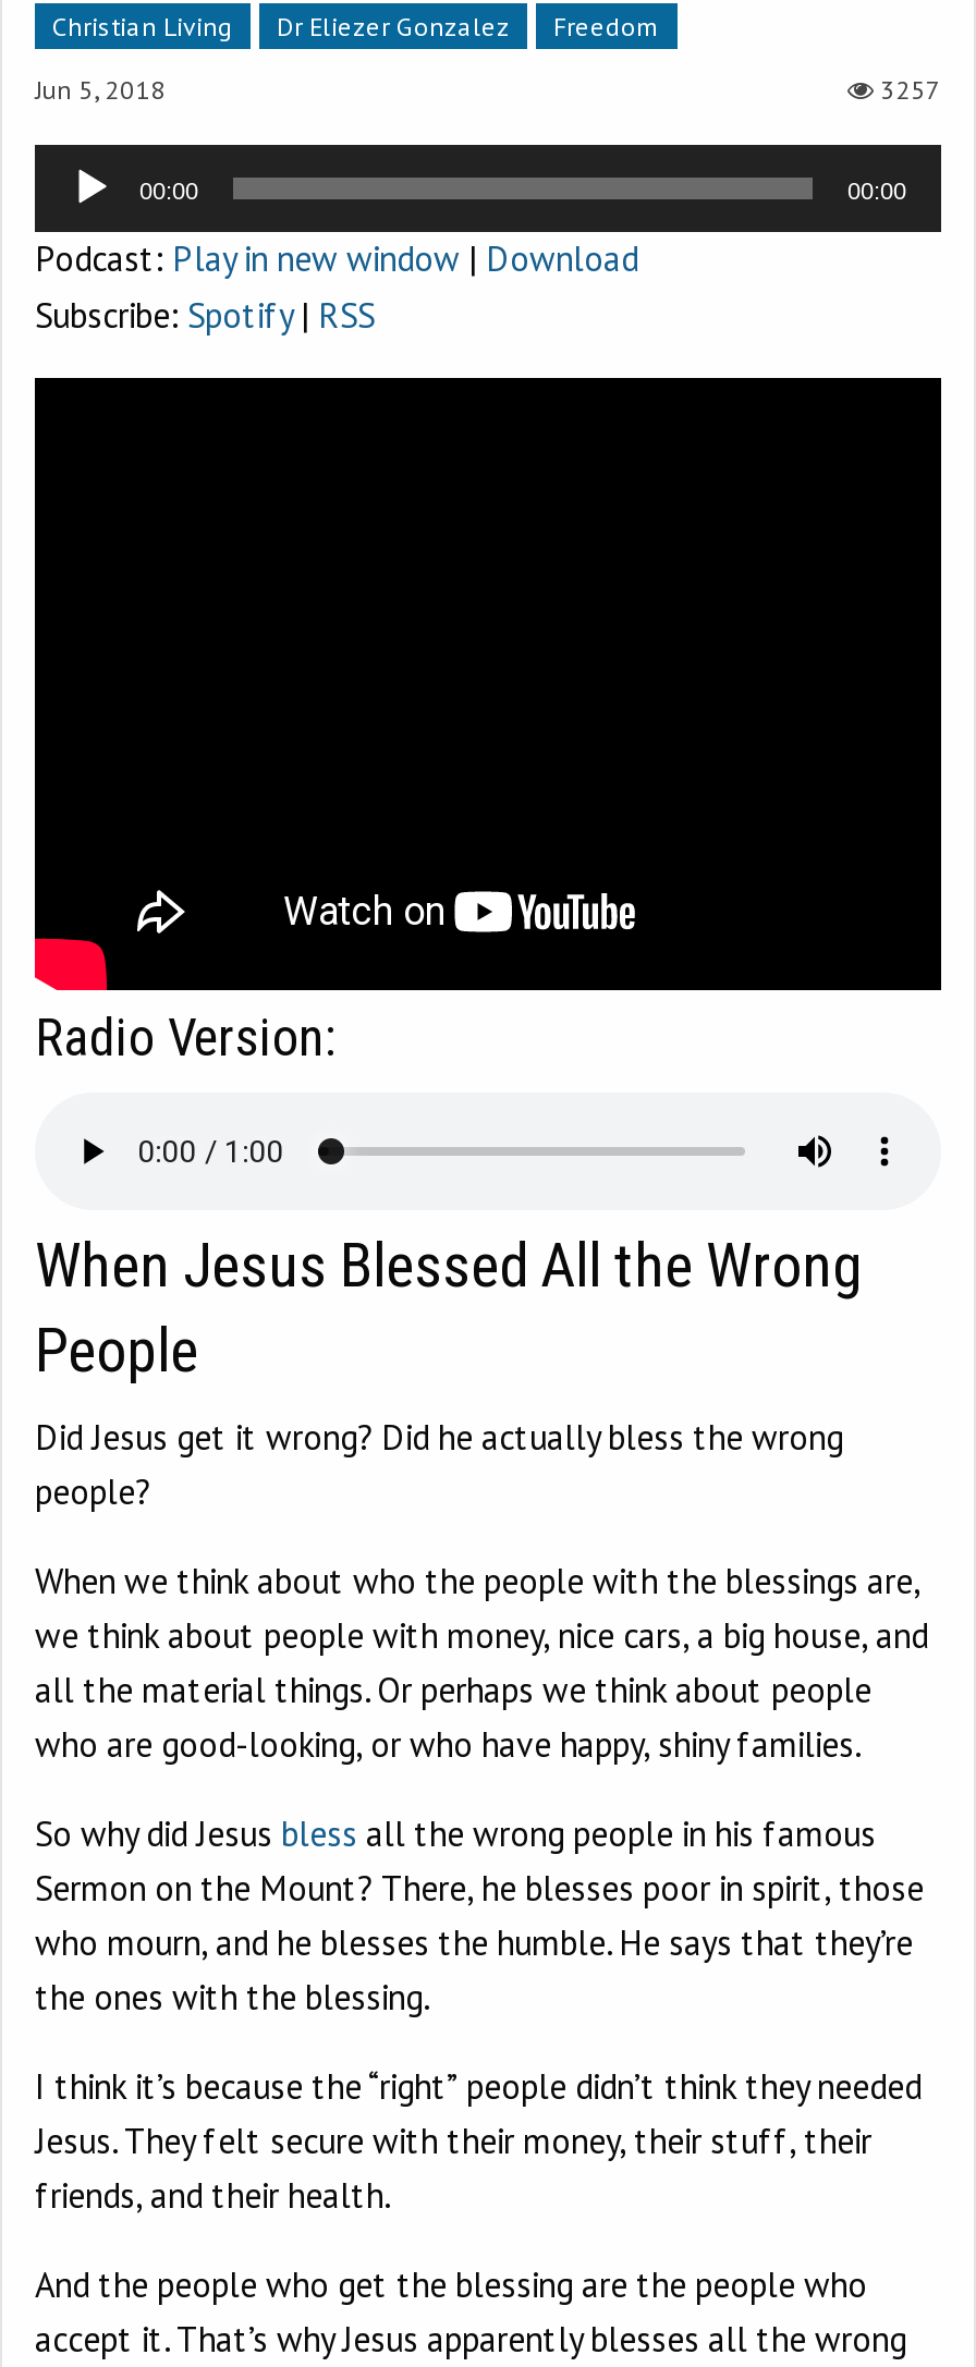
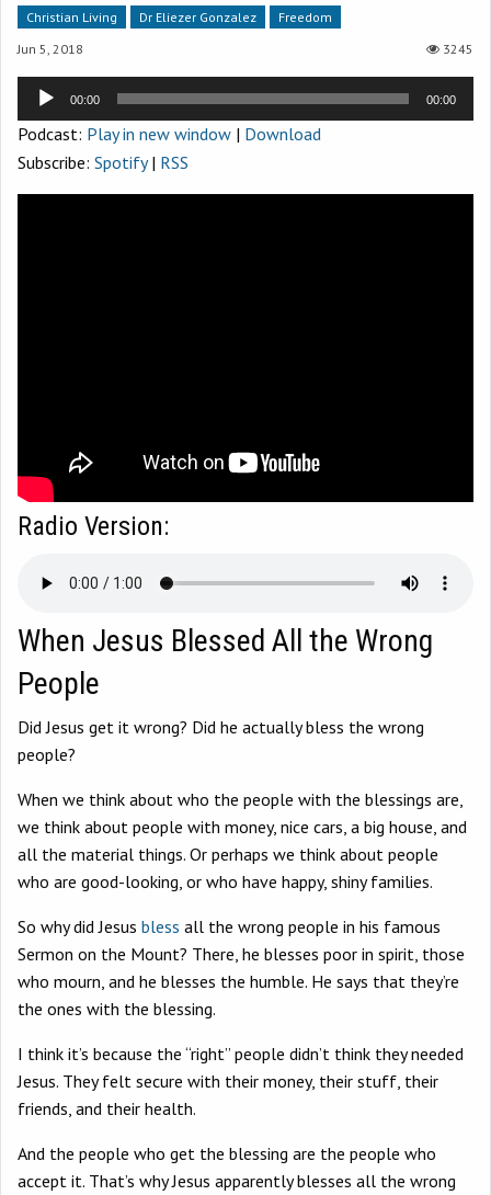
[874,73,941,106] 3257 -> [439,41,473,57] 3245

